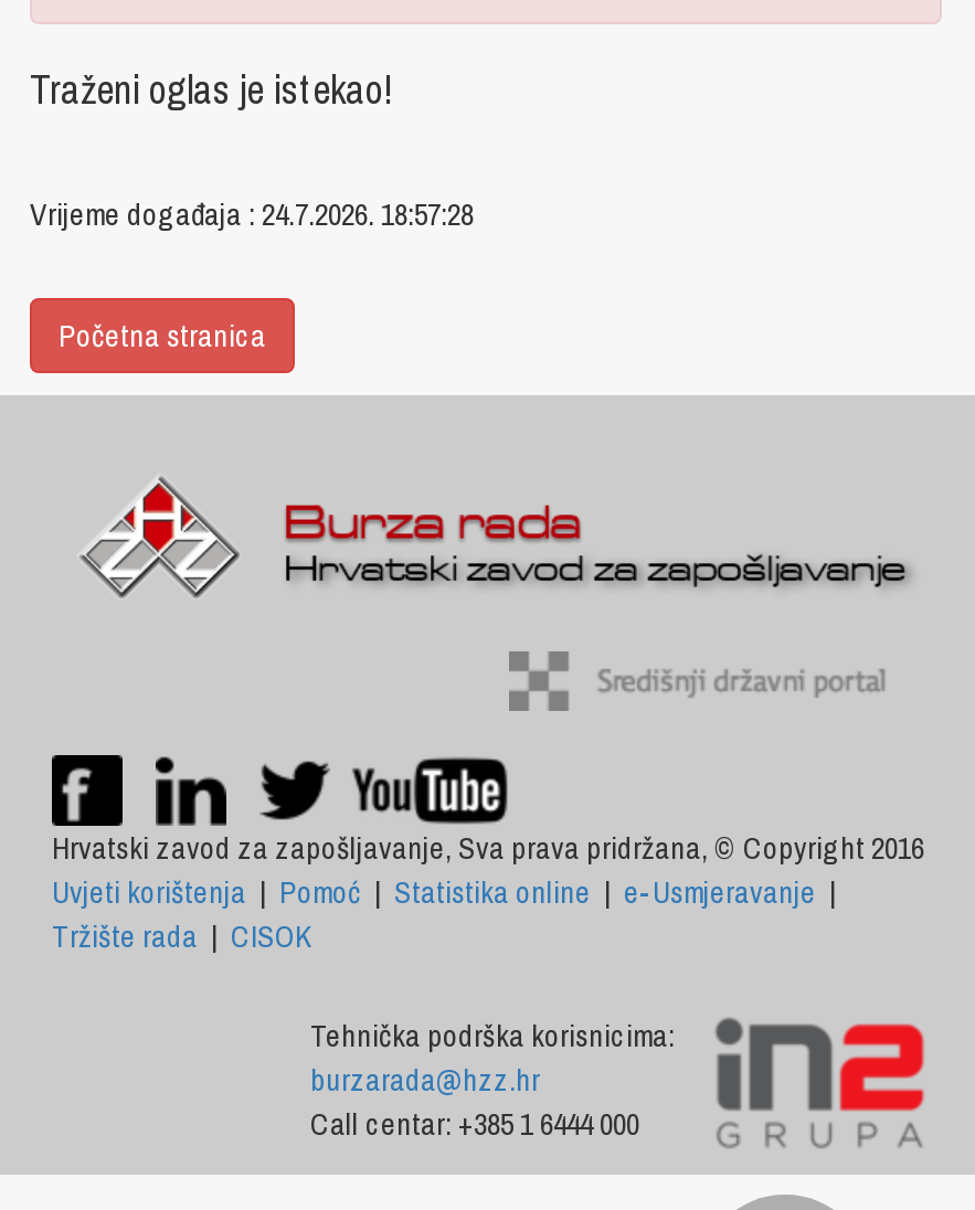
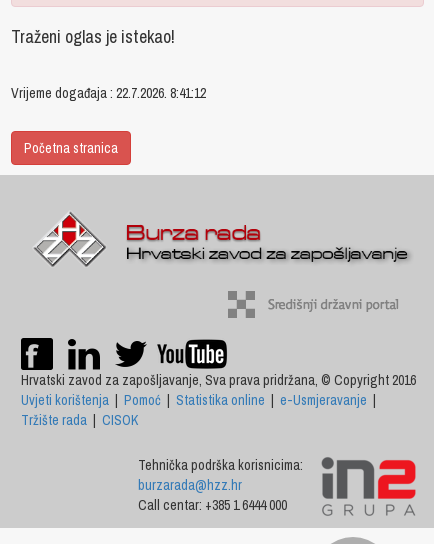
[30,194,474,234] Vrijeme događaja : 24.7.2026. 18:57:28 -> [11,84,206,102] Vrijeme događaja : 22.7.2026. 8:41:12

